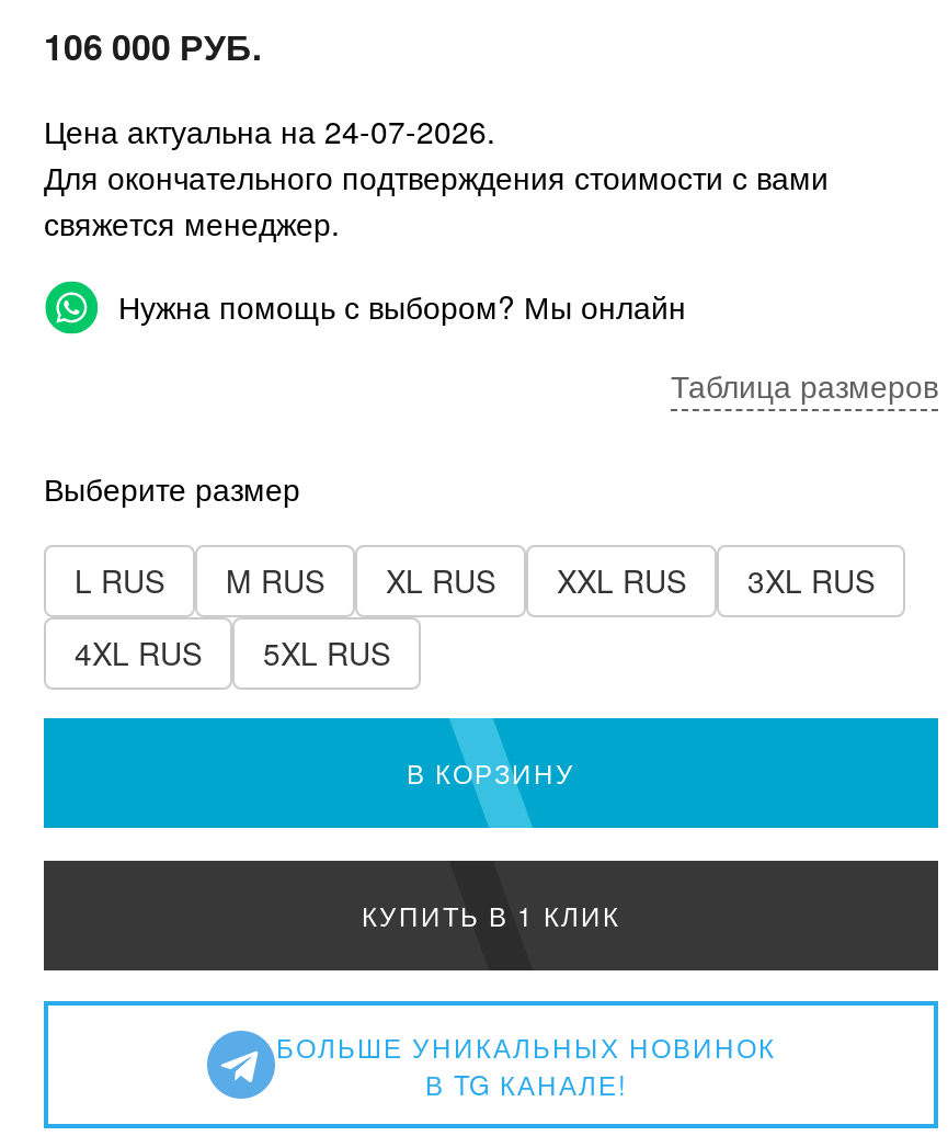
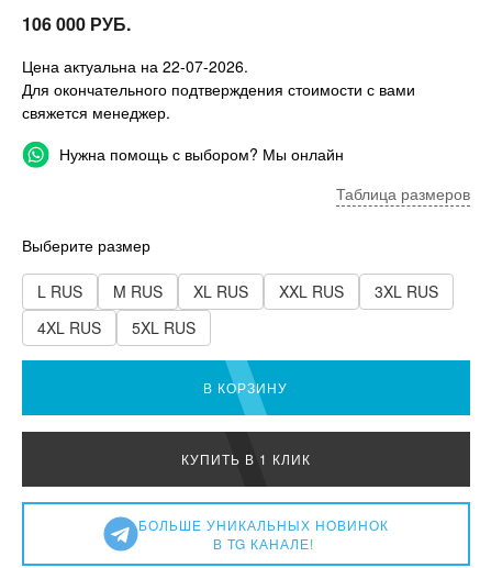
[44,109,495,153] Цена актуальна на 24-07-2026. -> [22,55,248,77] Цена актуальна на 22-07-2026.

